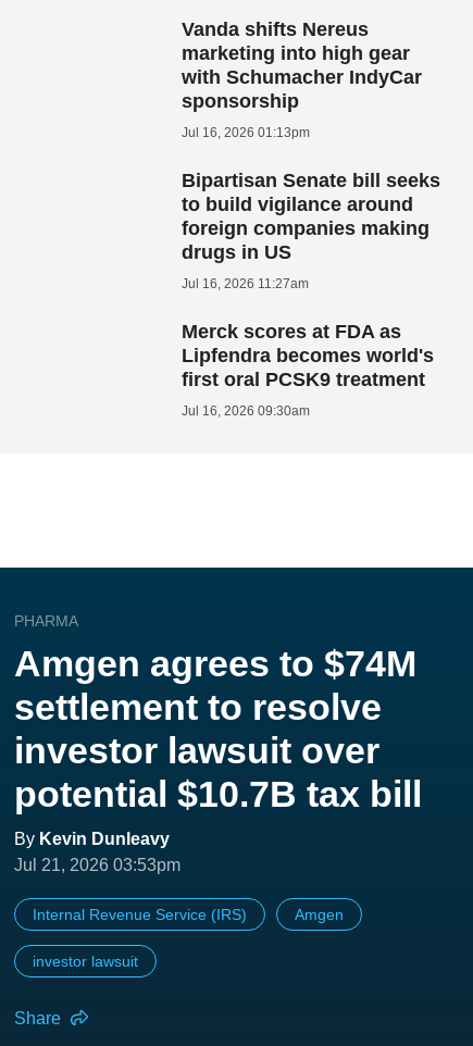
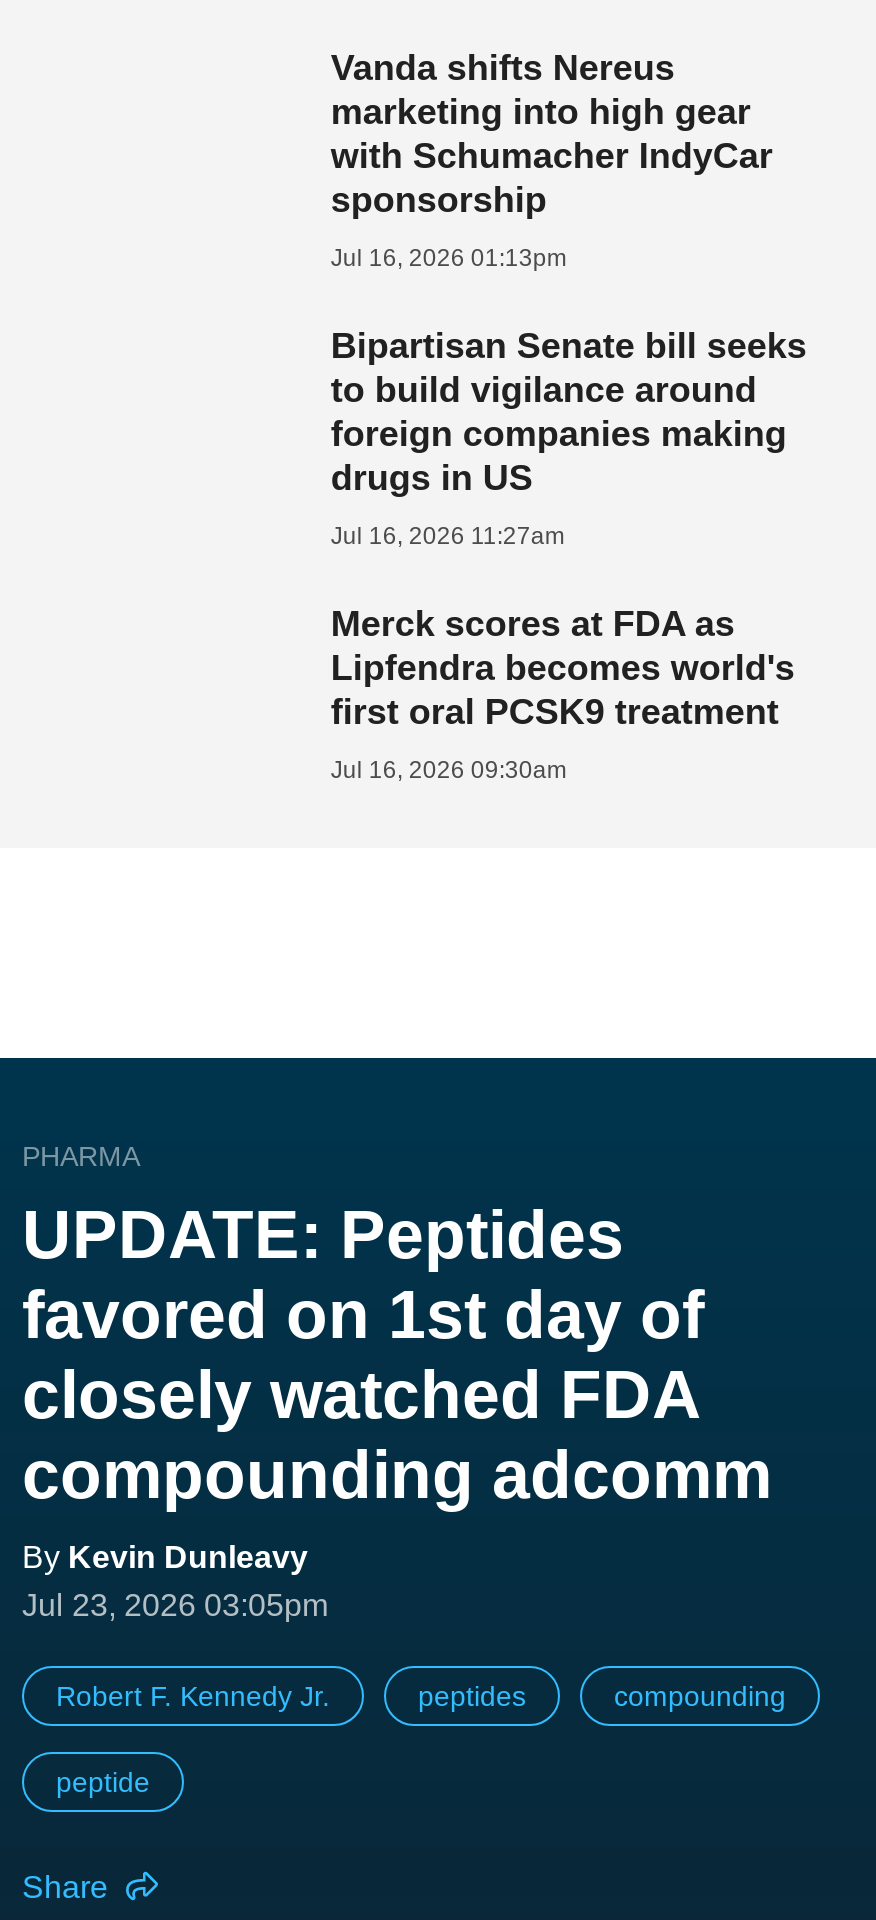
[14,642,422,814] Amgen agrees to $74M | settlement to resolve | investor lawsuit over | potential $10.7B tax bill -> [22,1195,772,1511] UPDATE: Peptides | favored on 1st day of | closely watched FDA | compounding adcomm
[14,855,181,874] Jul 21, 2026 03:53pm -> [22,1587,328,1621] Jul 23, 2026 03:05pm
[33,905,344,923] Internal Revenue Service (IRS) | Amgen -> [56,1679,786,1711] Robert F. Kennedy Jr. | peptides | compounding
[33,952,138,970] investor lawsuit -> [56,1765,150,1797] peptide

